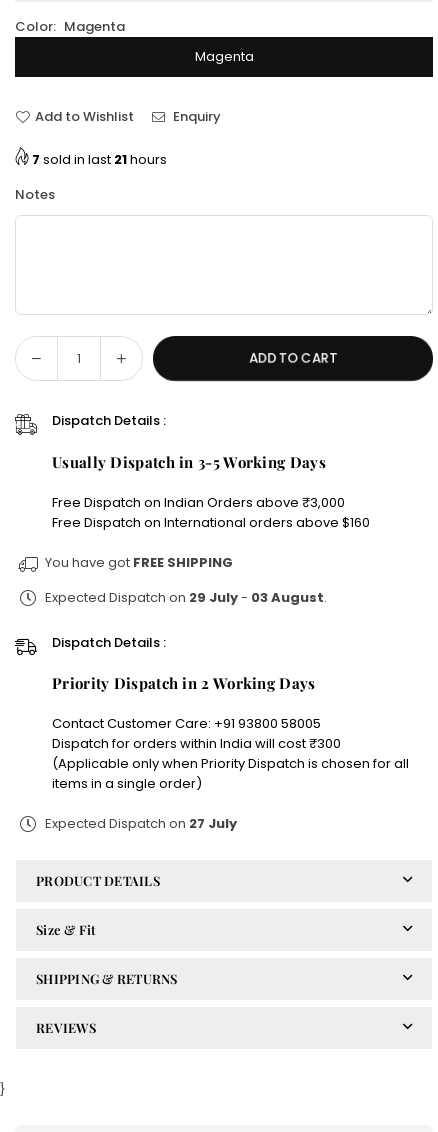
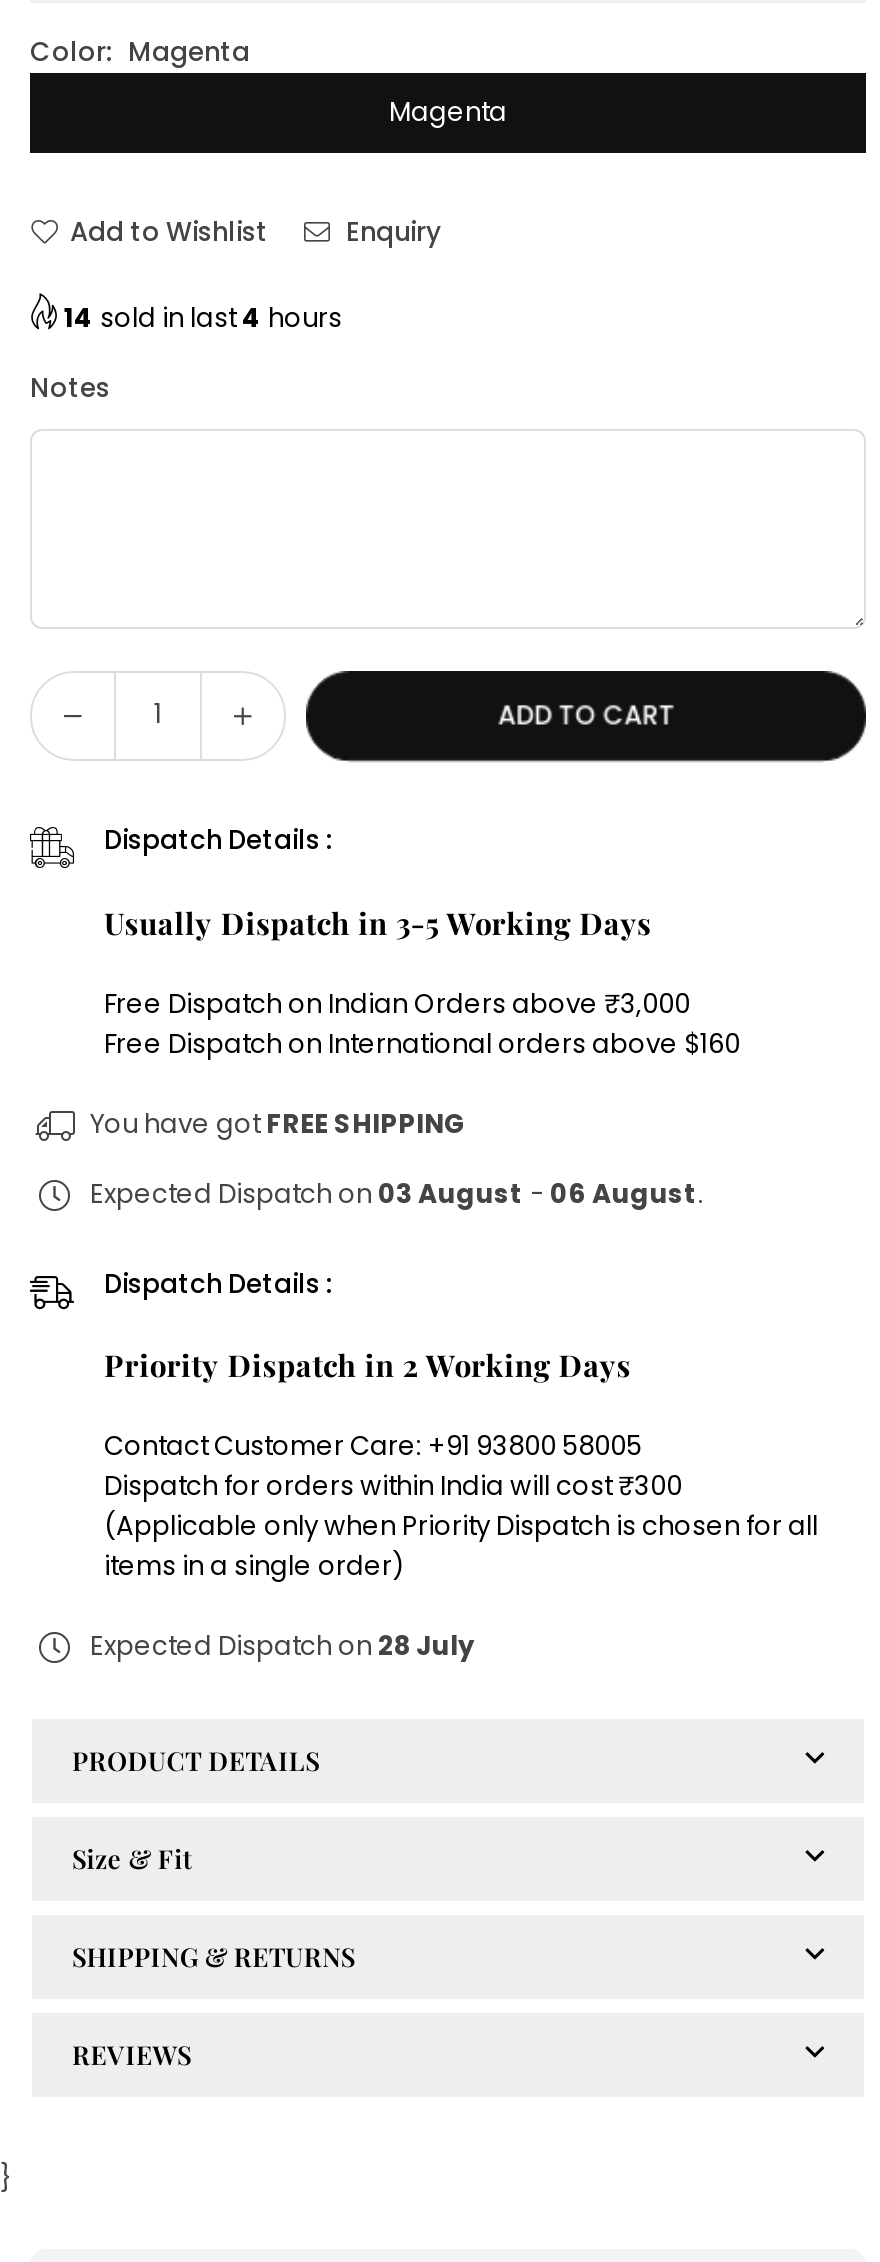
[32,150,167,169] 7 sold in last21 hours -> [64,298,342,336] 14 sold in last4 hours
[45,588,327,607] Expected Dispatch on 29 July - 03 August. -> [90,1174,704,1212] Expected Dispatch on 03 August - 06 August.
[45,814,237,833] Expected Dispatch on 27 July -> [90,1626,474,1664] Expected Dispatch on 28 July

